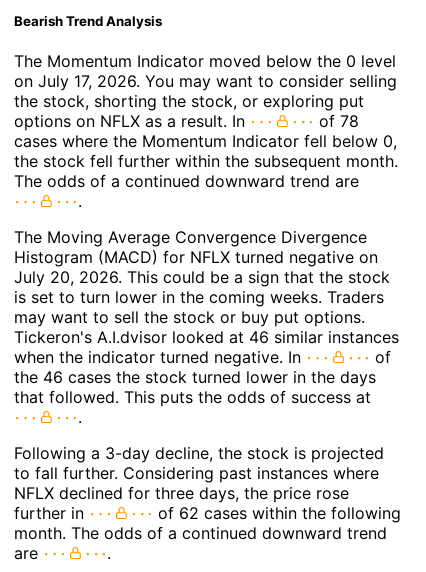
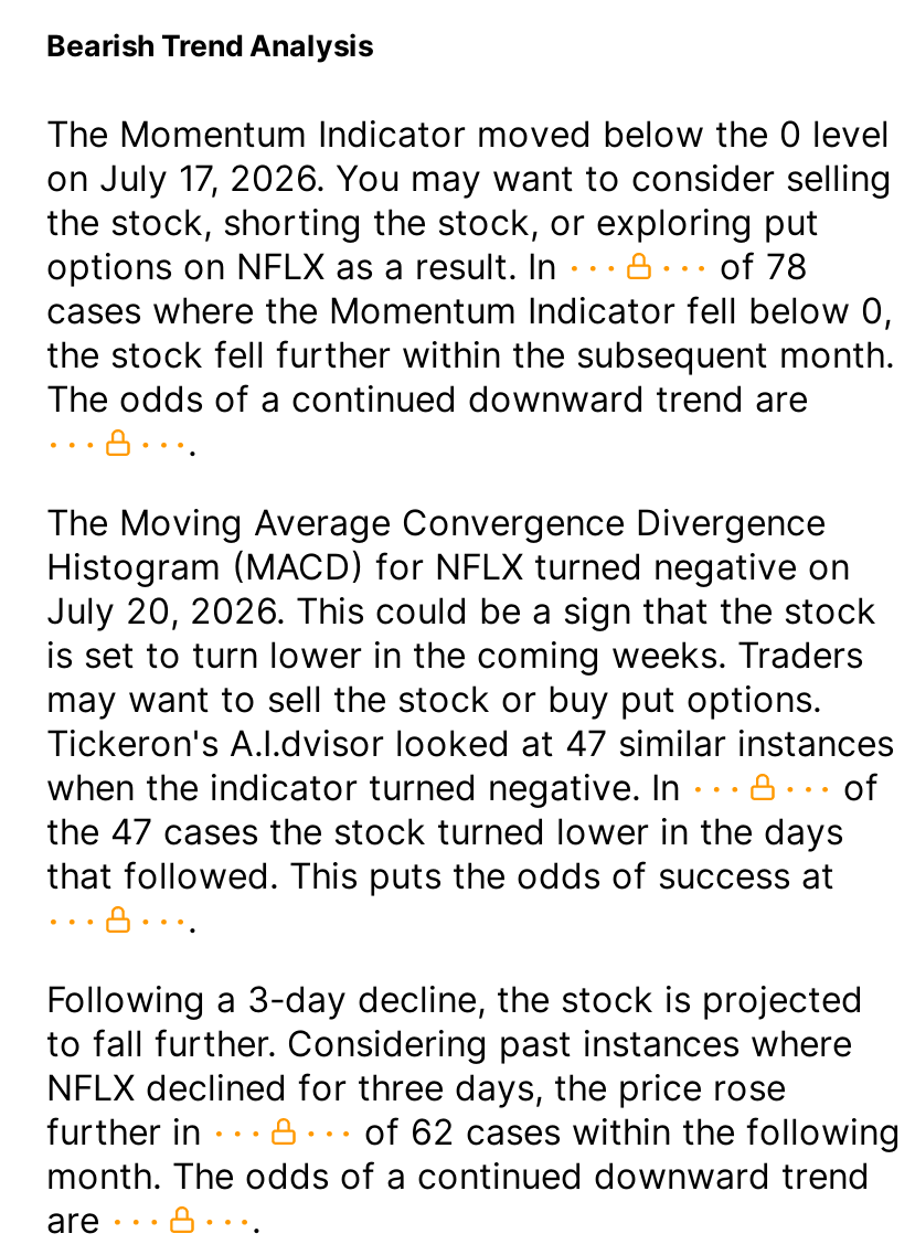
[14,327,399,347] Tickeron's A.I.dvisor looked at 46 similar instances -> [46,722,894,766] Tickeron's A.I.dvisor looked at 47 similar instances
[14,367,376,387] the 46 cases the stock turned lower in the days -> [46,810,843,854] the 47 cases the stock turned lower in the days

